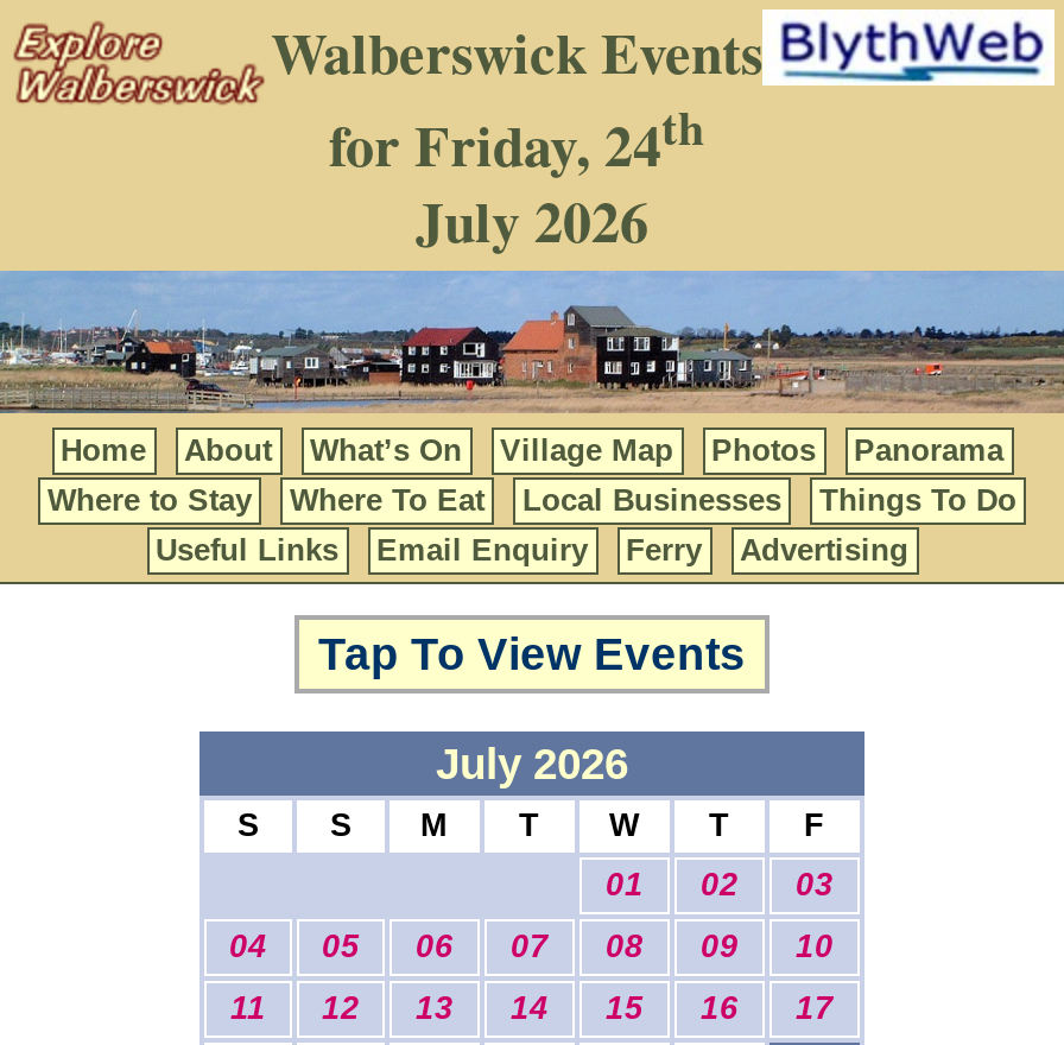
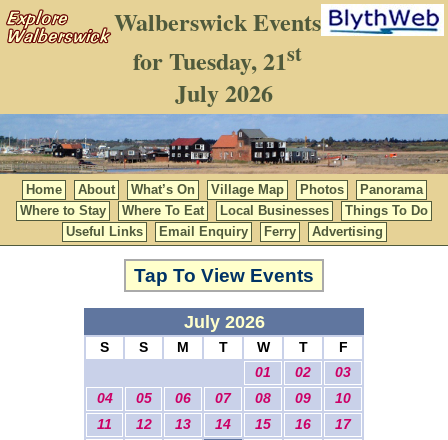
[329,94,704,186] for Friday, 24th -> [133,39,302,78] for Tuesday, 21st

